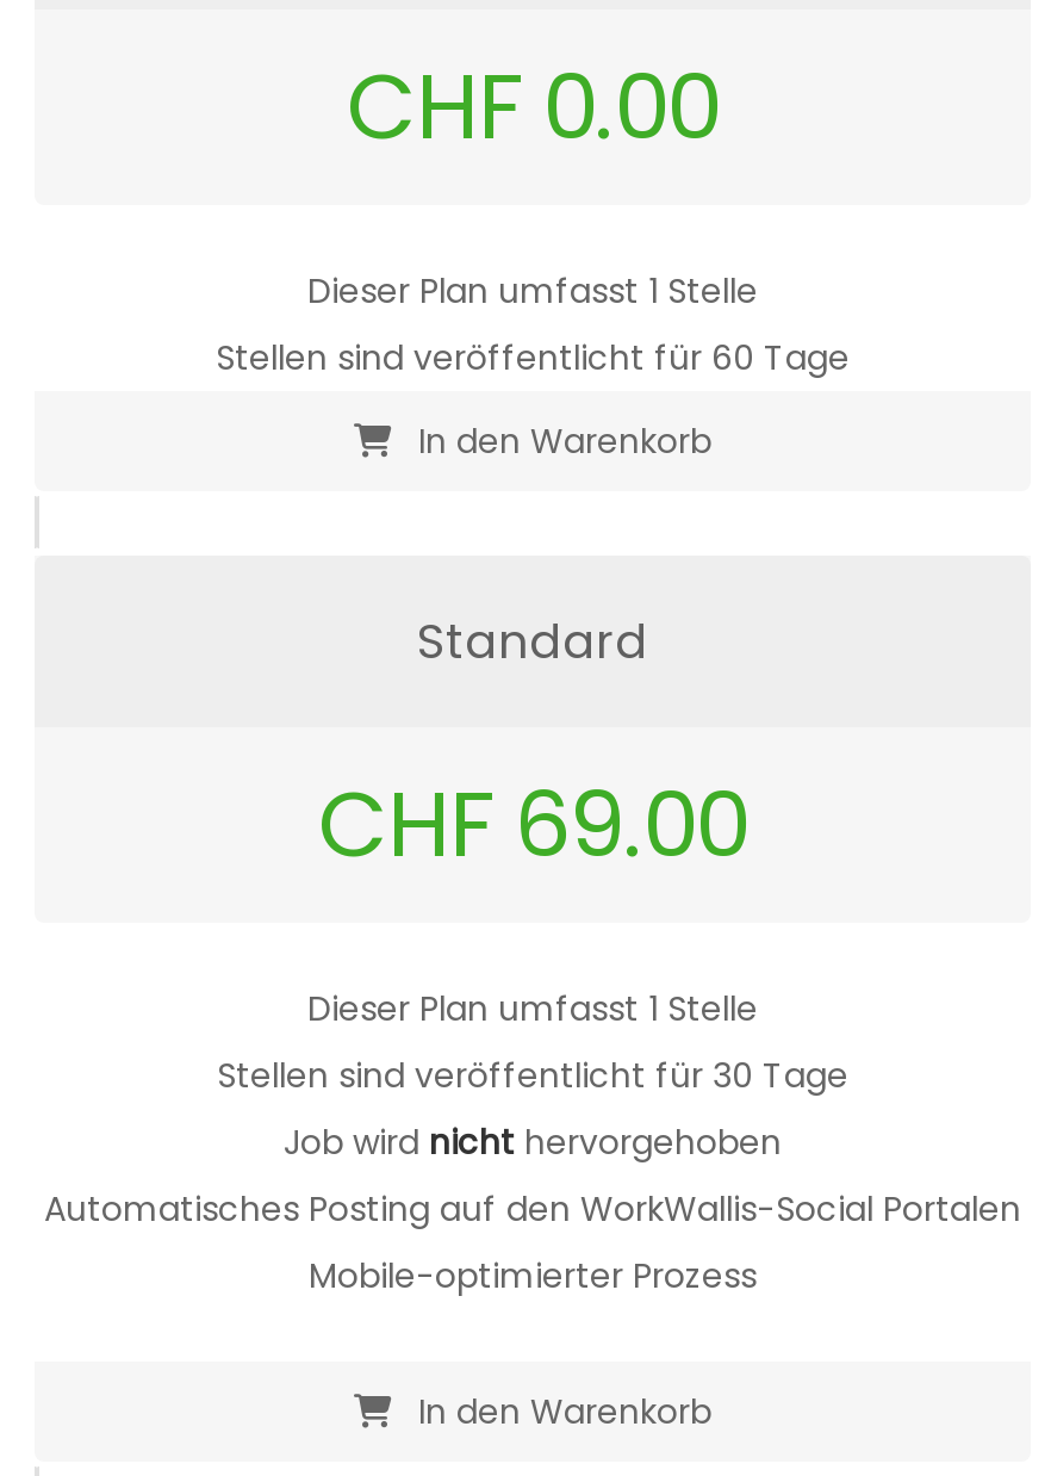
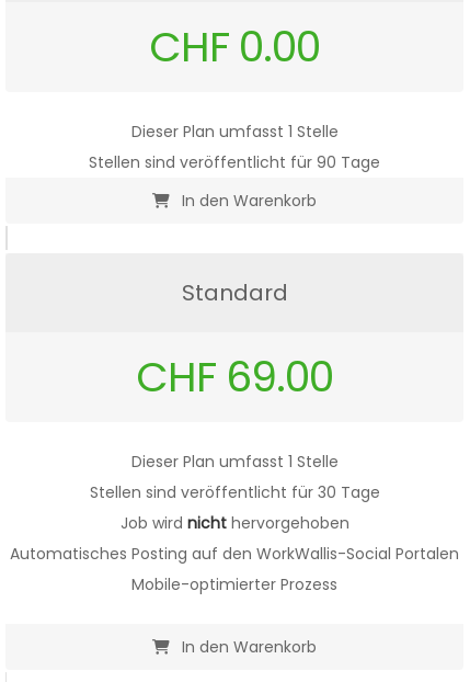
[216,333,850,381] Stellen sind veröffentlicht für 60 Tage -> [89,151,380,173] Stellen sind veröffentlicht für 90 Tage

